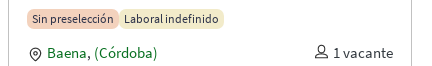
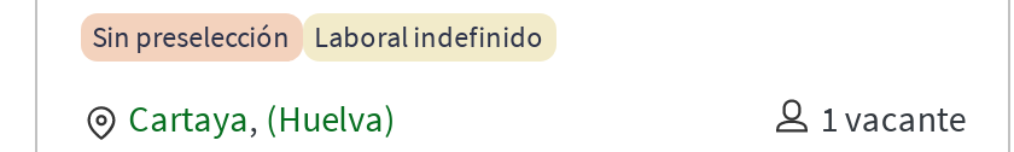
[47,43,158,62] Baena, (Córdoba) -> [128,96,396,141] Cartaya, (Huelva)

